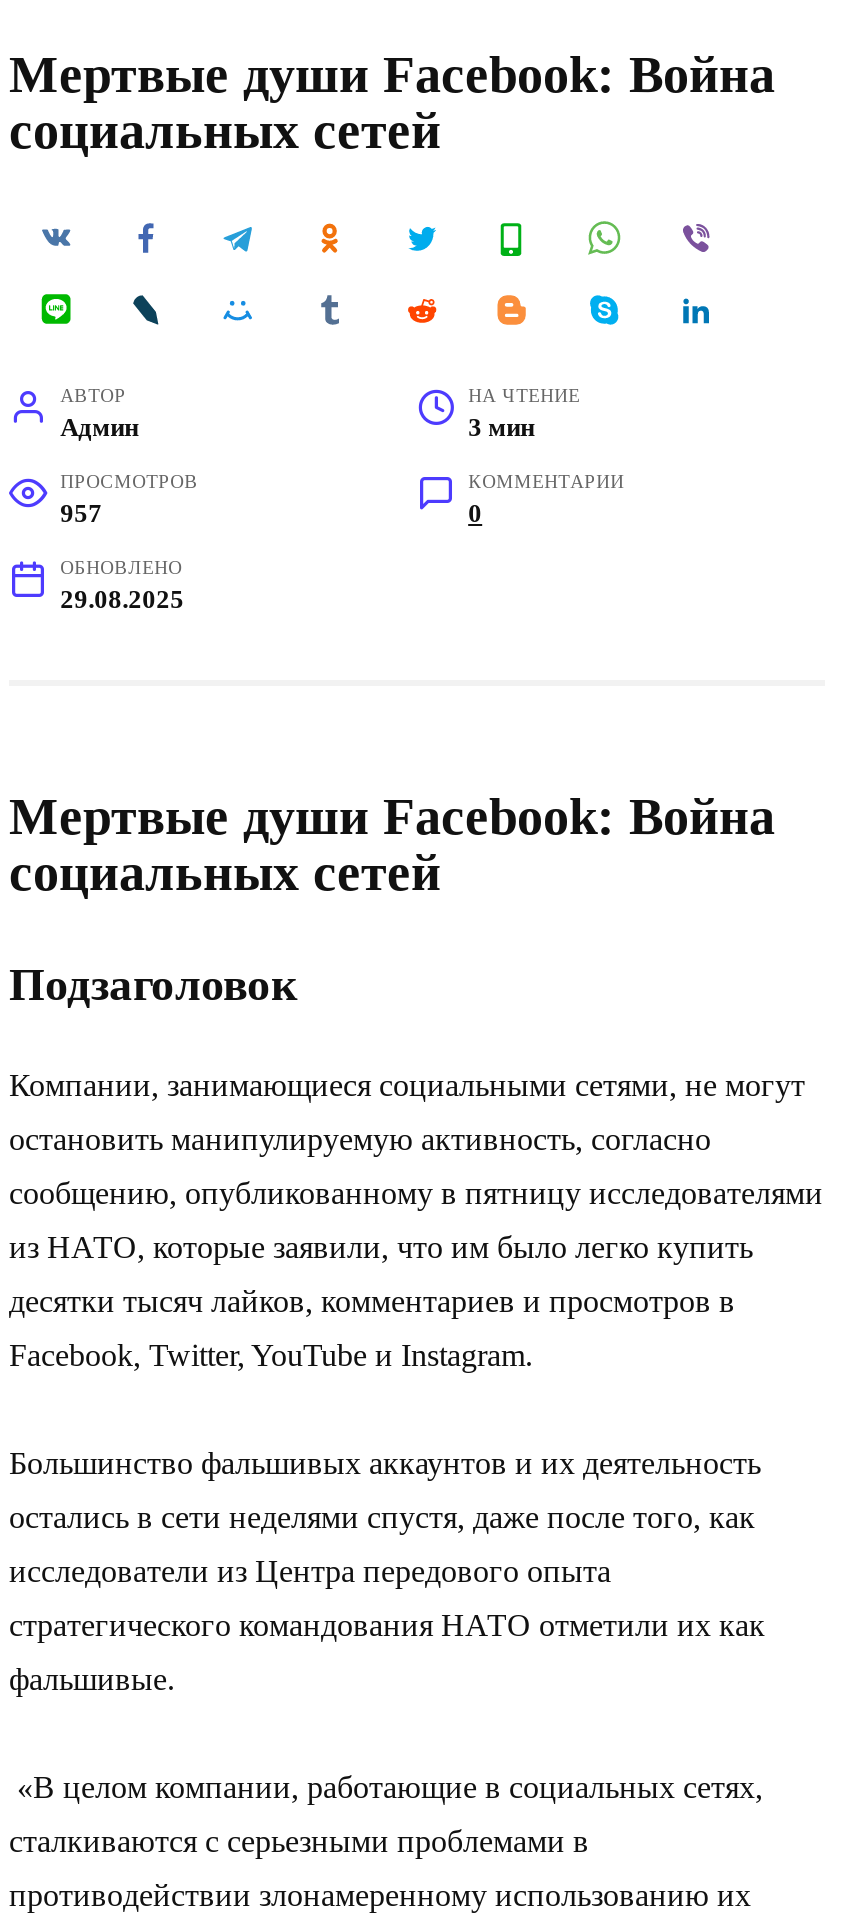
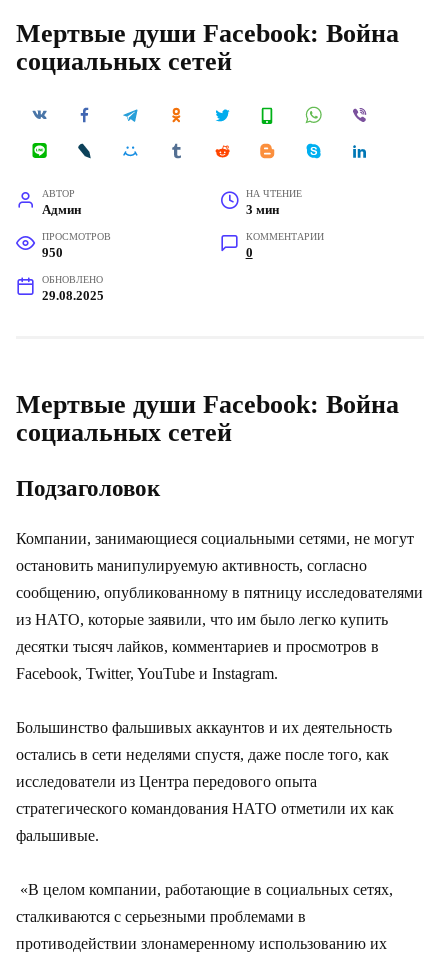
[60,500,102,528] 957 -> [42,246,63,260] 950

